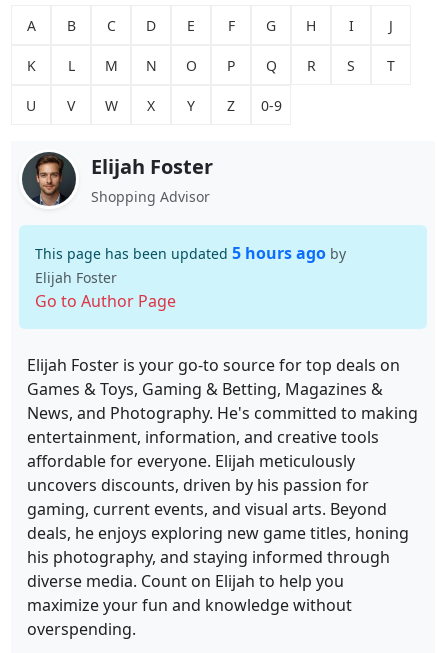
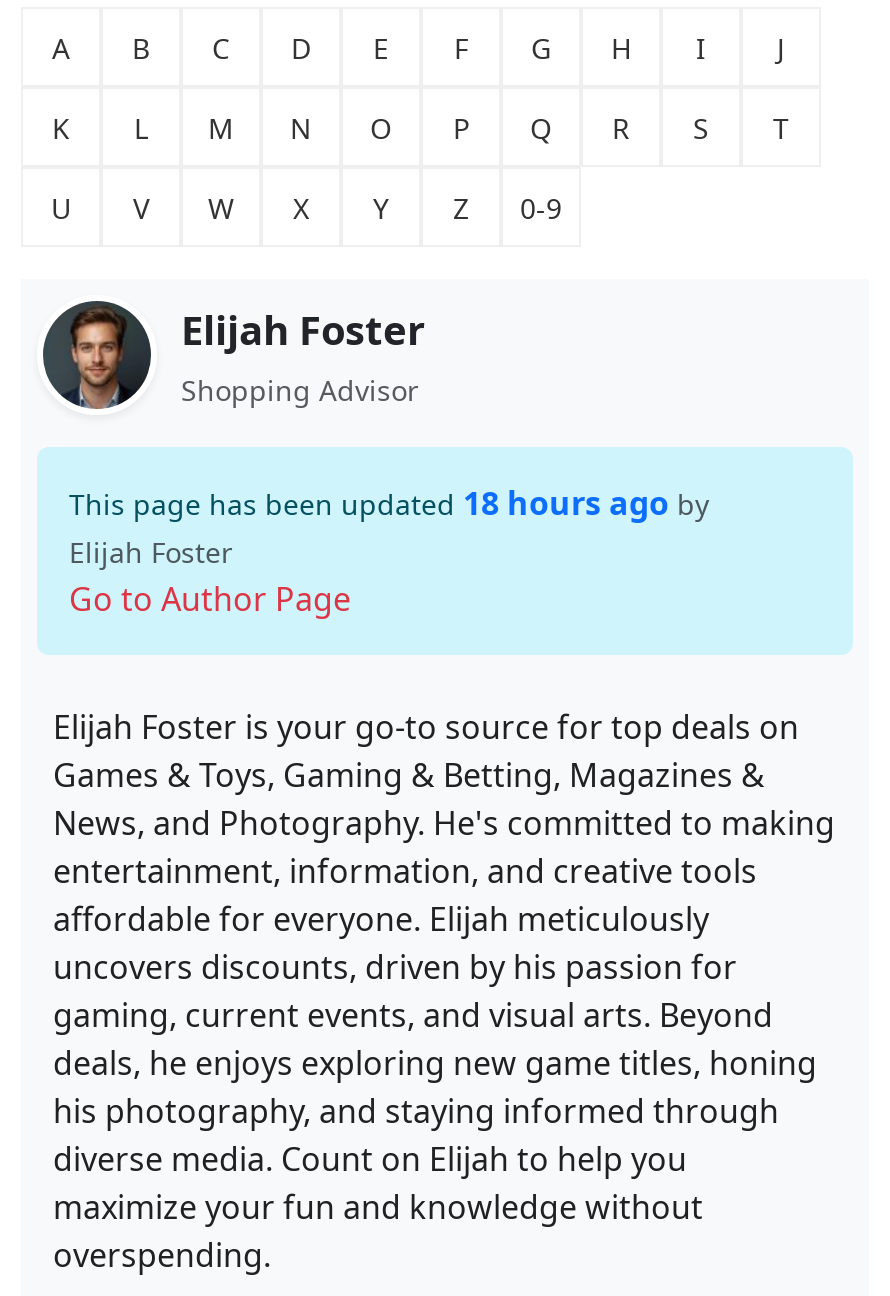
[35,242,346,264] This page has been updated 5 hours ago by -> [69,481,709,525] This page has been updated 18 hours ago by

